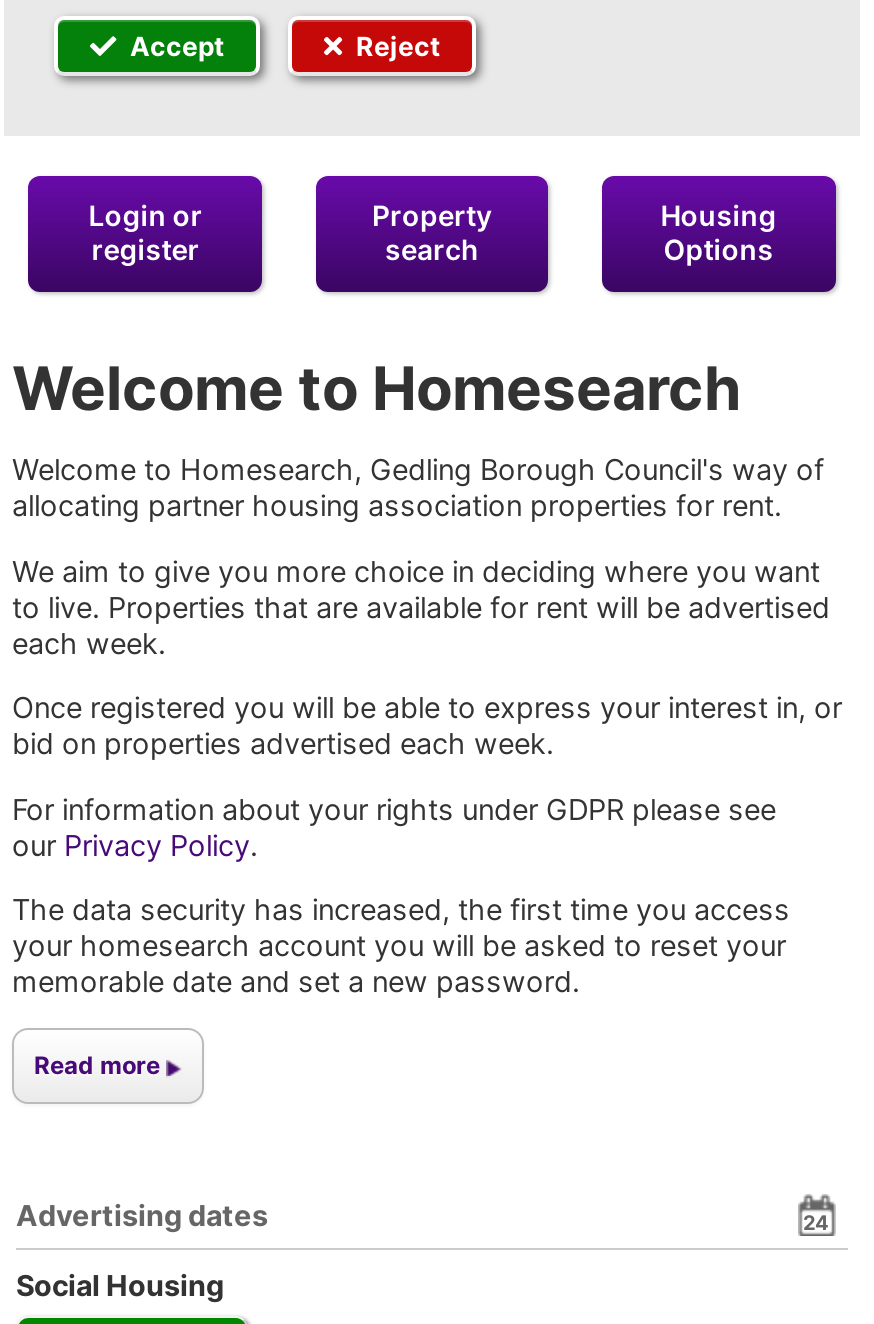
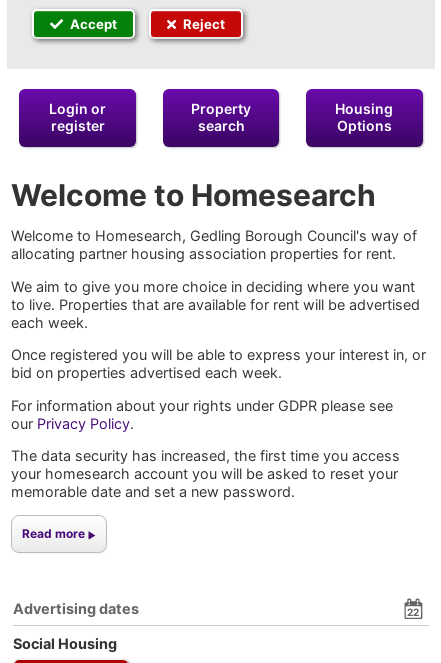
[803,1211,829,1235] 24 -> [407,606,419,618] 22

